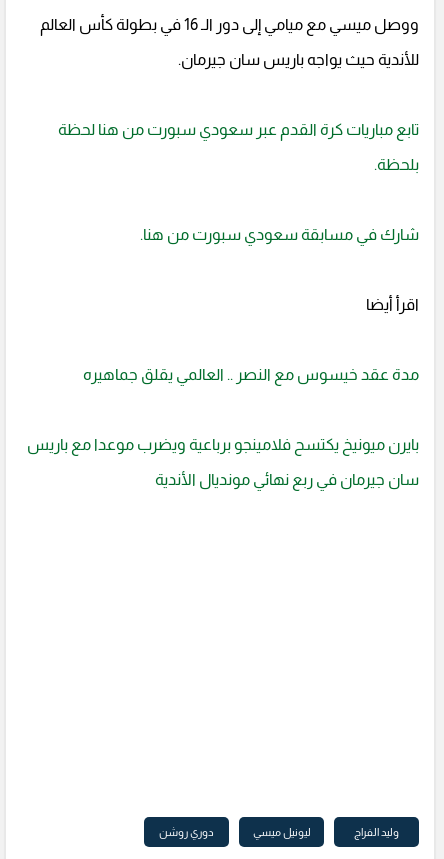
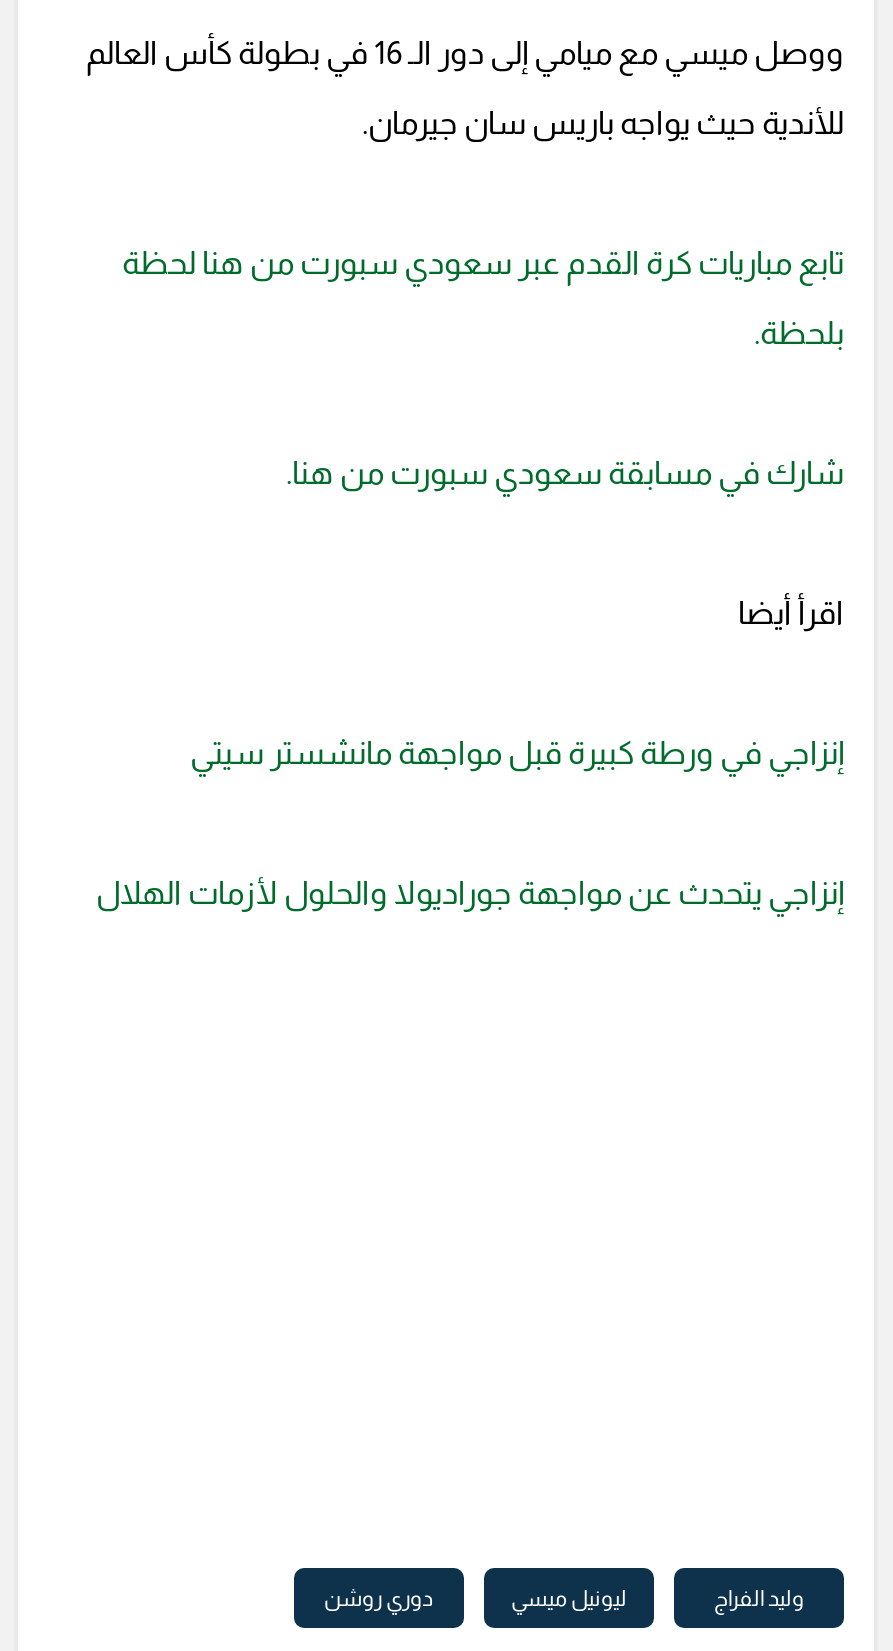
[83,365,419,382] مدة عقد خيسوس مع النصر .. العالمي يقلق جماهيره -> [190,735,844,769] إنزاجي في ورطة كبيرة قبل مواجهة مانشستر سيتي
[27,435,419,487] بايرن ميونيخ يكتسح فلامينجو برباعية ويضرب موعدا مع باريس | سان جيرمان في ربع نهائي مونديال الأندية -> [96,875,844,909] إنزاجي يتحدث عن مواجهة جوراديولا والحلول لأزمات الهلال

